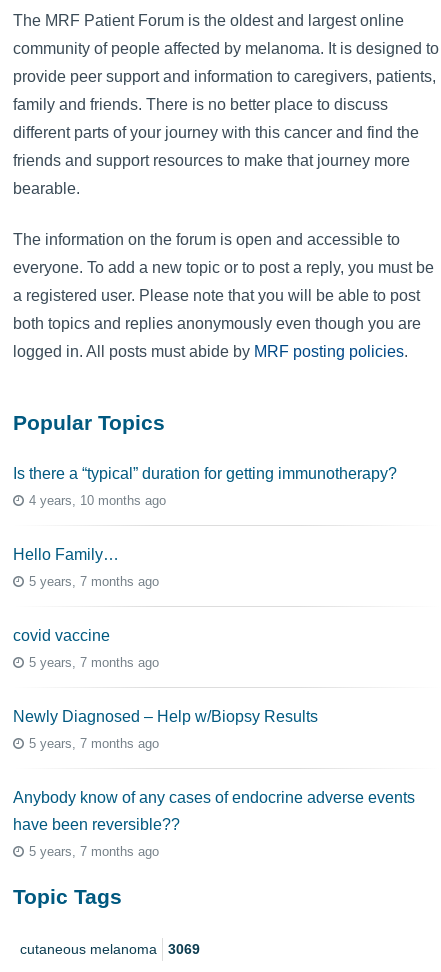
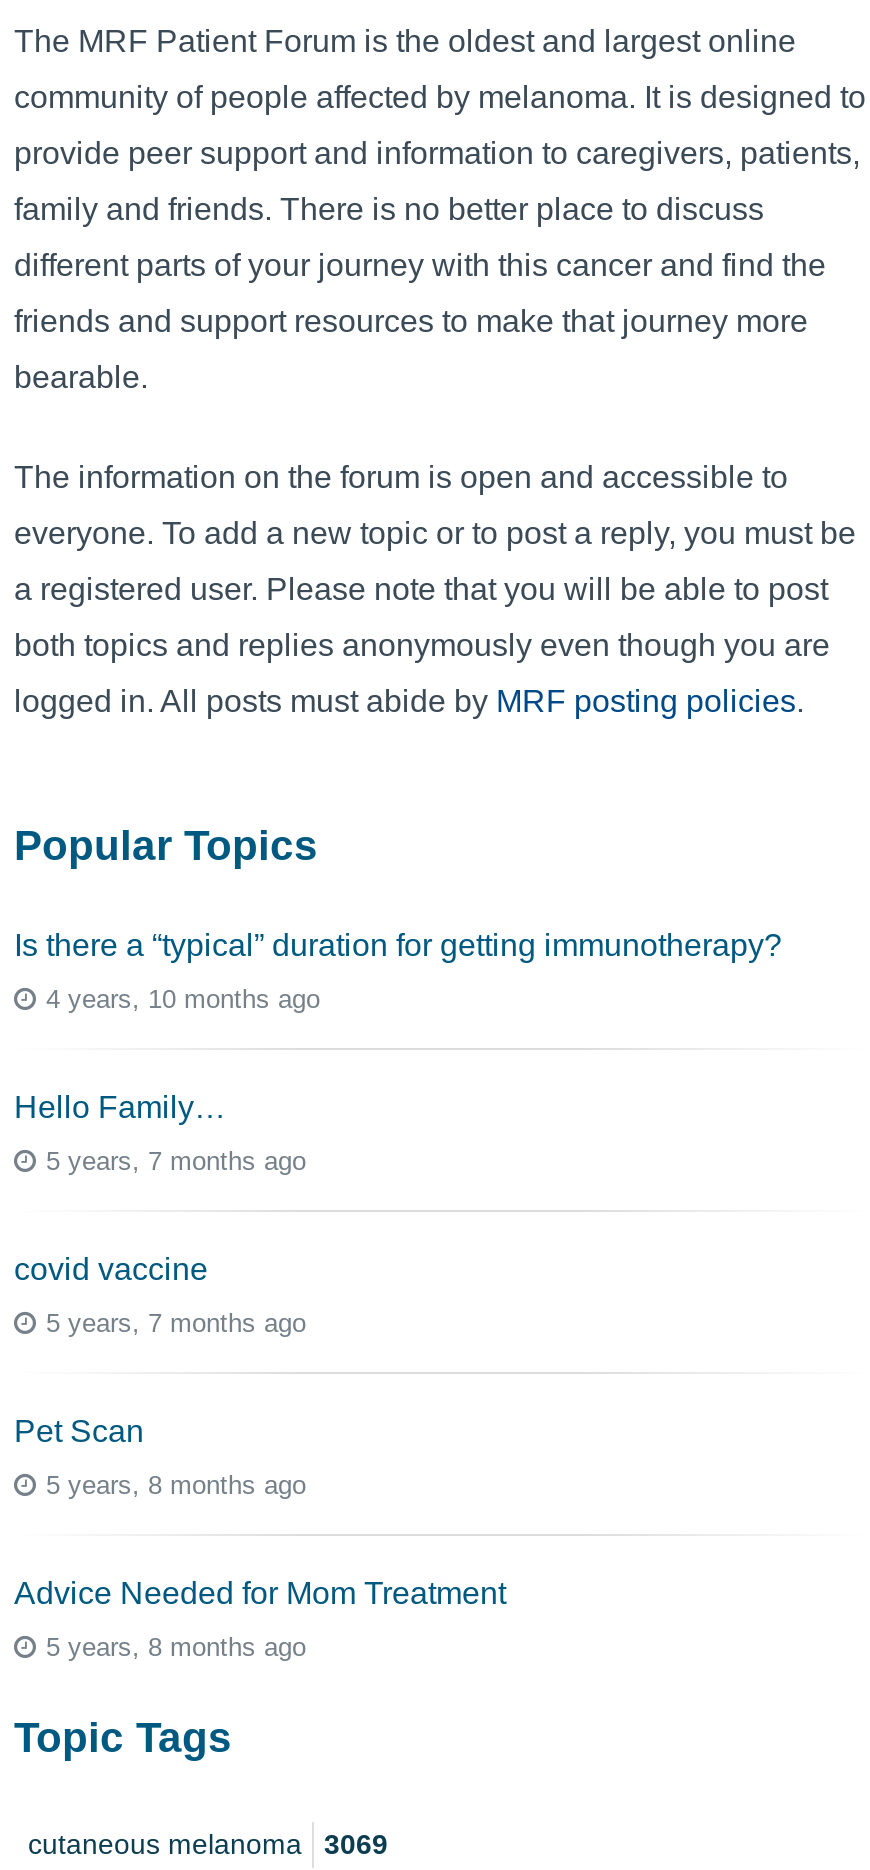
[13,708,415,859] Newly Diagnosed – Help w/Biopsy Results | 5 years, 7 months ago | Anybody know of any cases of endocrine adverse events | have been reversible?? | 5 years, 7 months ago -> [14,1414,506,1662] Pet Scan | 5 years, 8 months ago | Advice Needed for Mom Treatment | 5 years, 8 months ago

